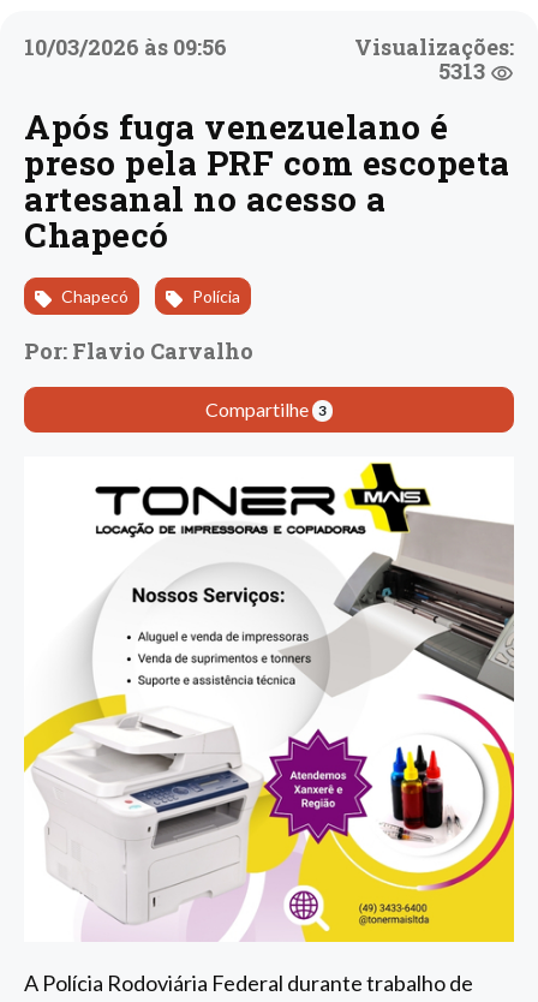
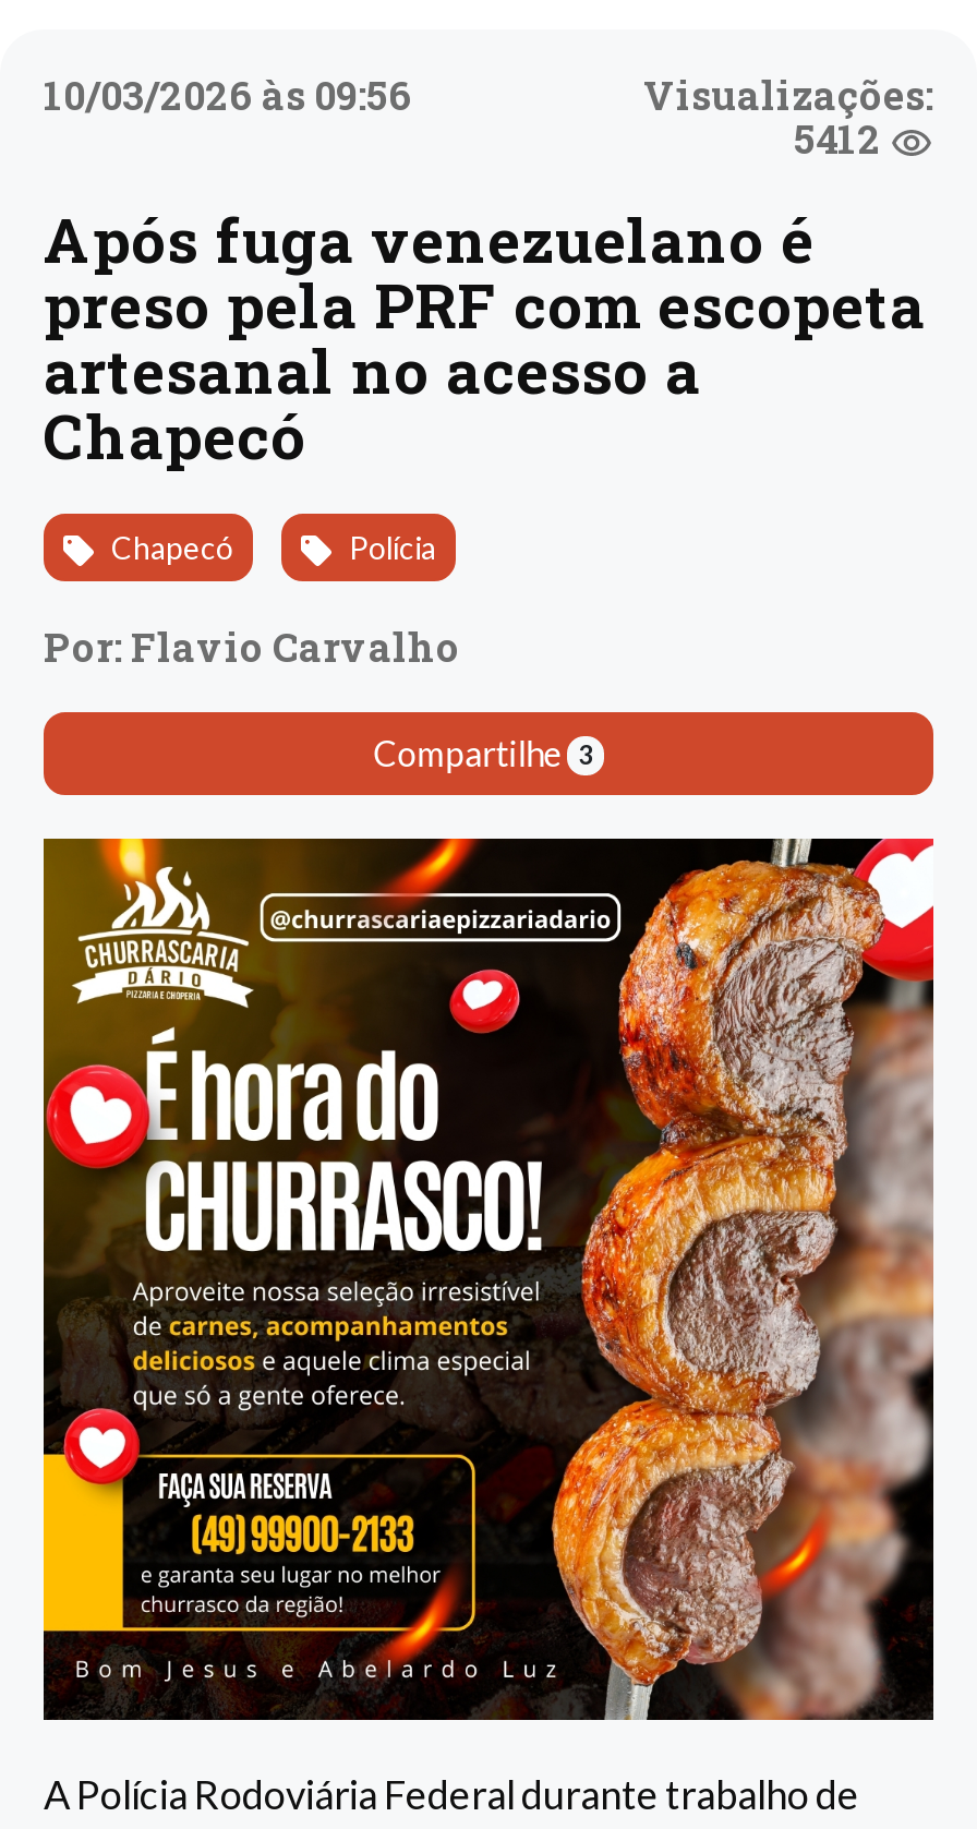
[438,56,490,85] 5313 -> [794,112,890,164] 5412
[23,457,515,943] [image] -> [41,837,936,1722] [image]

